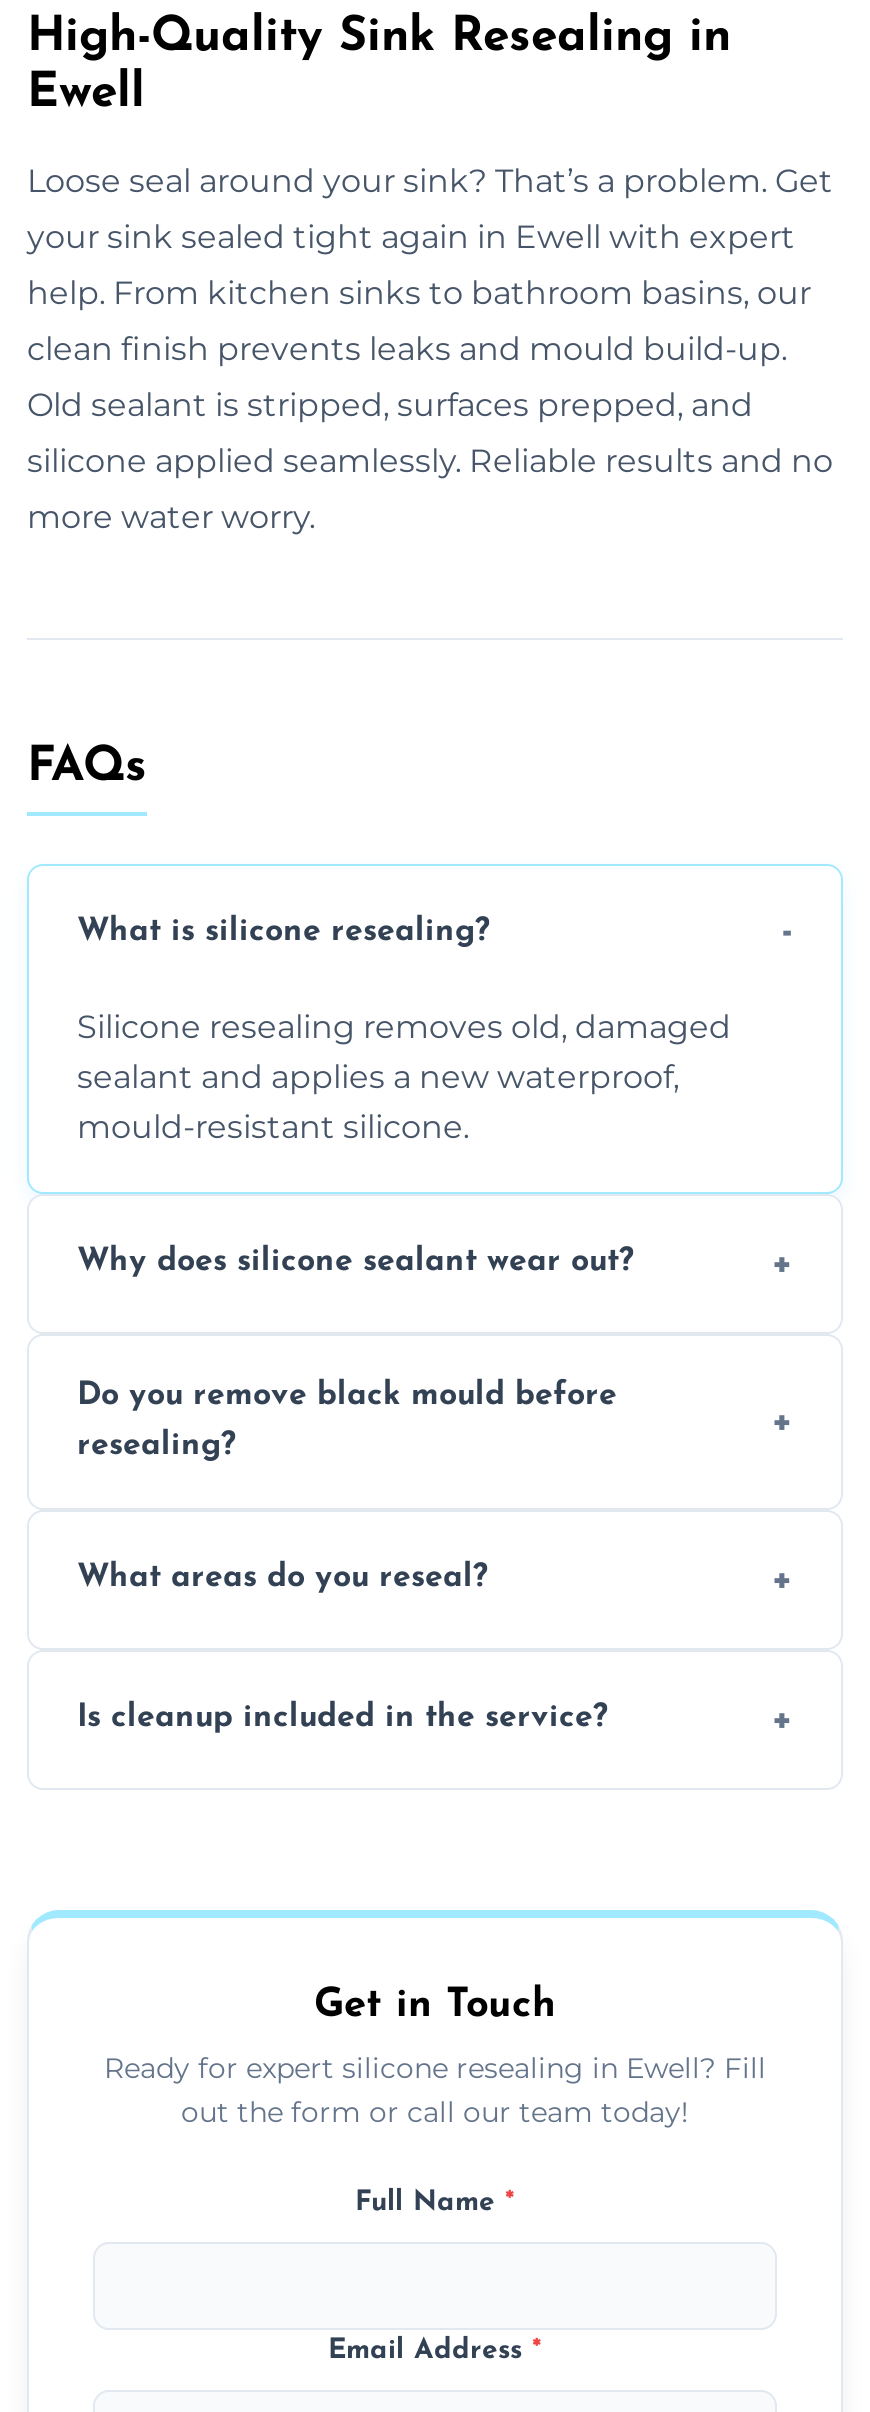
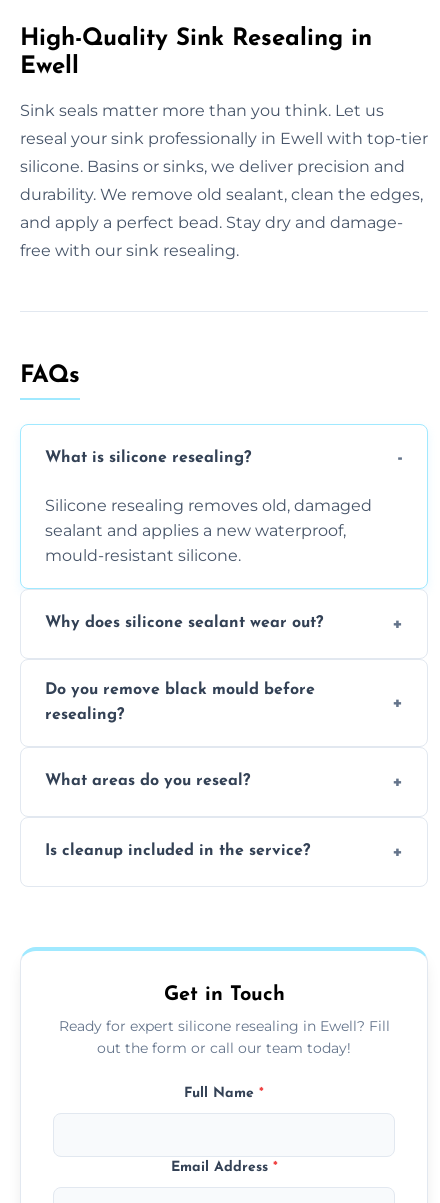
[27,161,833,535] Loose seal around your sink? That’s a problem. Get | your sink sealed tight again in Ewell with expert | help. From kitchen sinks to bathroom basins, our | clean finish prevents leaks and mould build-up. | Old sealant is stripped, surfaces prepped, and | silicone applied seamlessly. Reliable results and no | more water worry. -> [20,101,428,260] Sink seals matter more than you think. Let us | reseal your sink professionally in Ewell with top-tier | silicone. Basins or sinks, we deliver precision and | durability. We remove old sealant, clean the edges, | and apply a perfect bead. Stay dry and damage- | free with our sink resealing.

